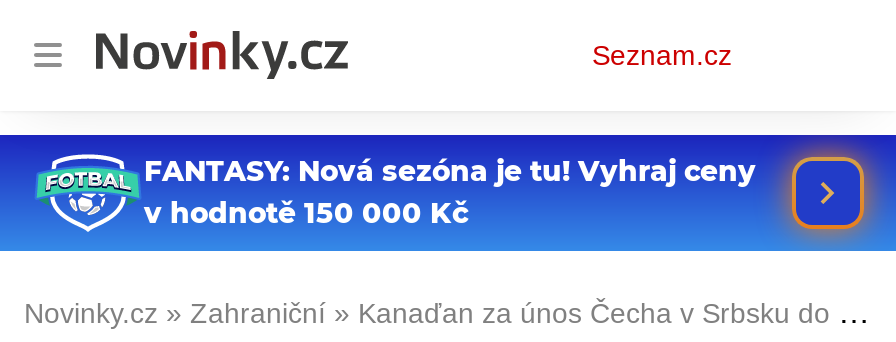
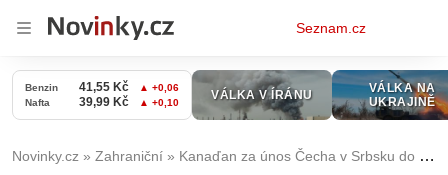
[6,133,890,253] [image] -> [3,68,445,125] [image]

